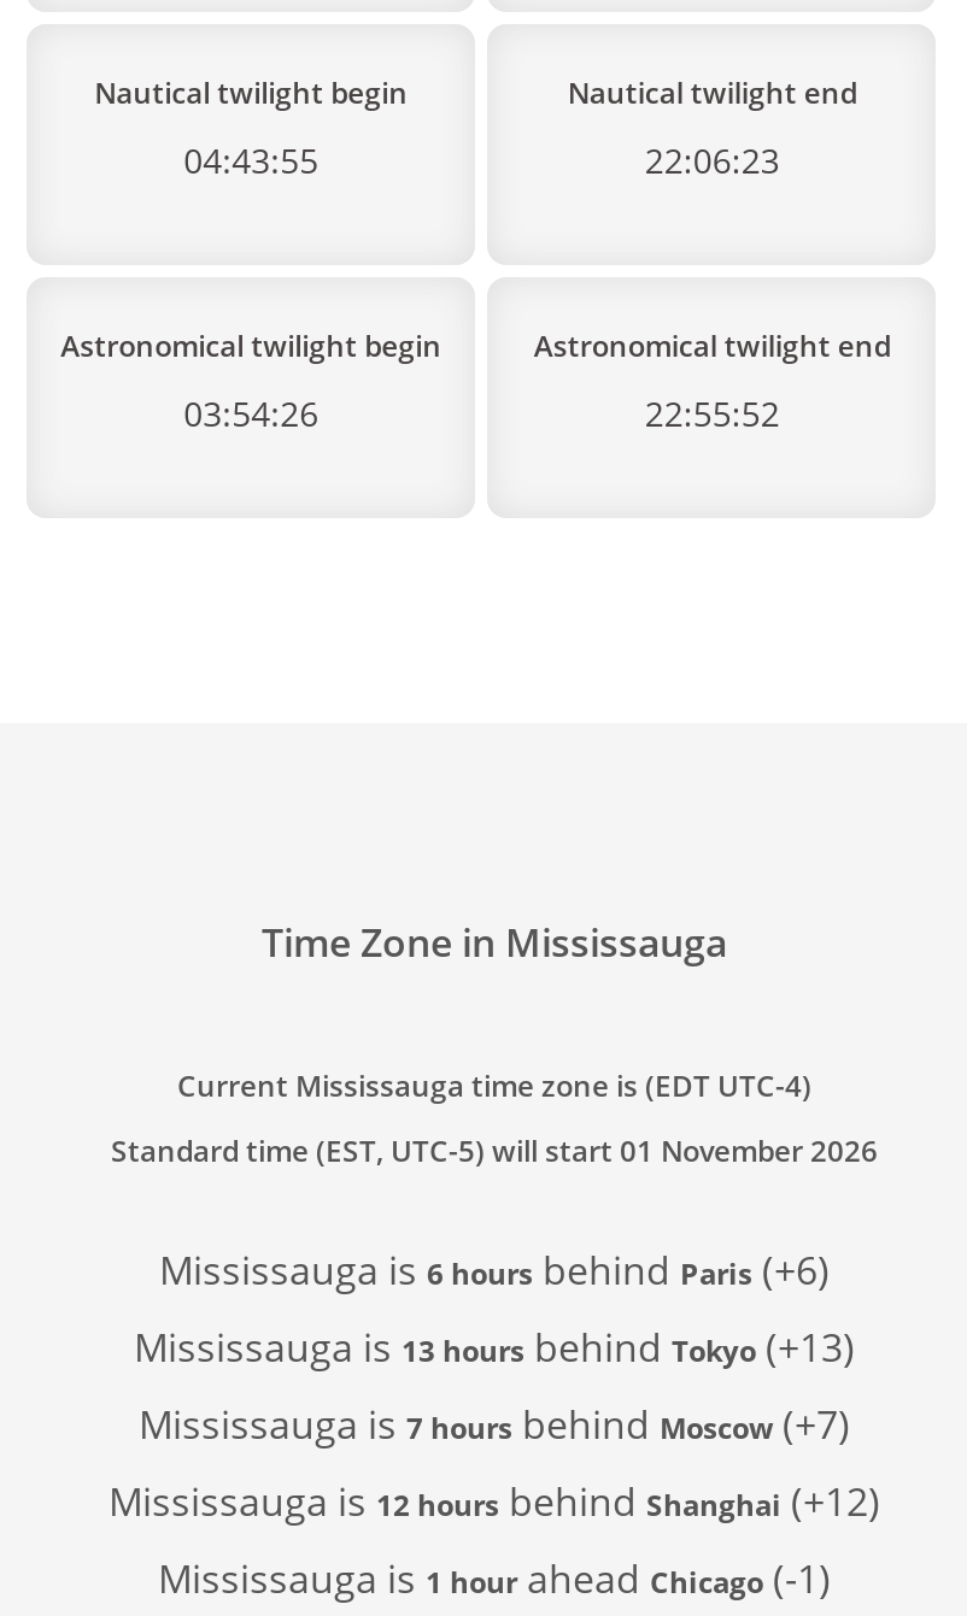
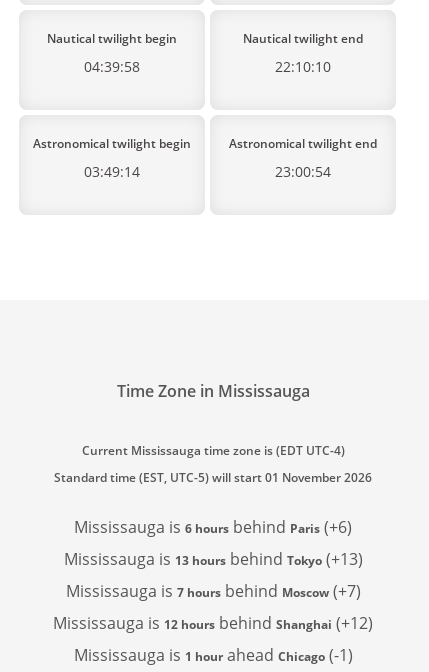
[184,137,319,183] 04:43:55 -> [84,57,140,76] 04:39:58
[645,137,780,183] 22:06:23 -> [275,57,331,76] 22:10:10
[184,390,319,436] 03:54:26 -> [84,162,140,181] 03:49:14
[645,390,780,436] 22:55:52 -> [275,162,331,181] 23:00:54

